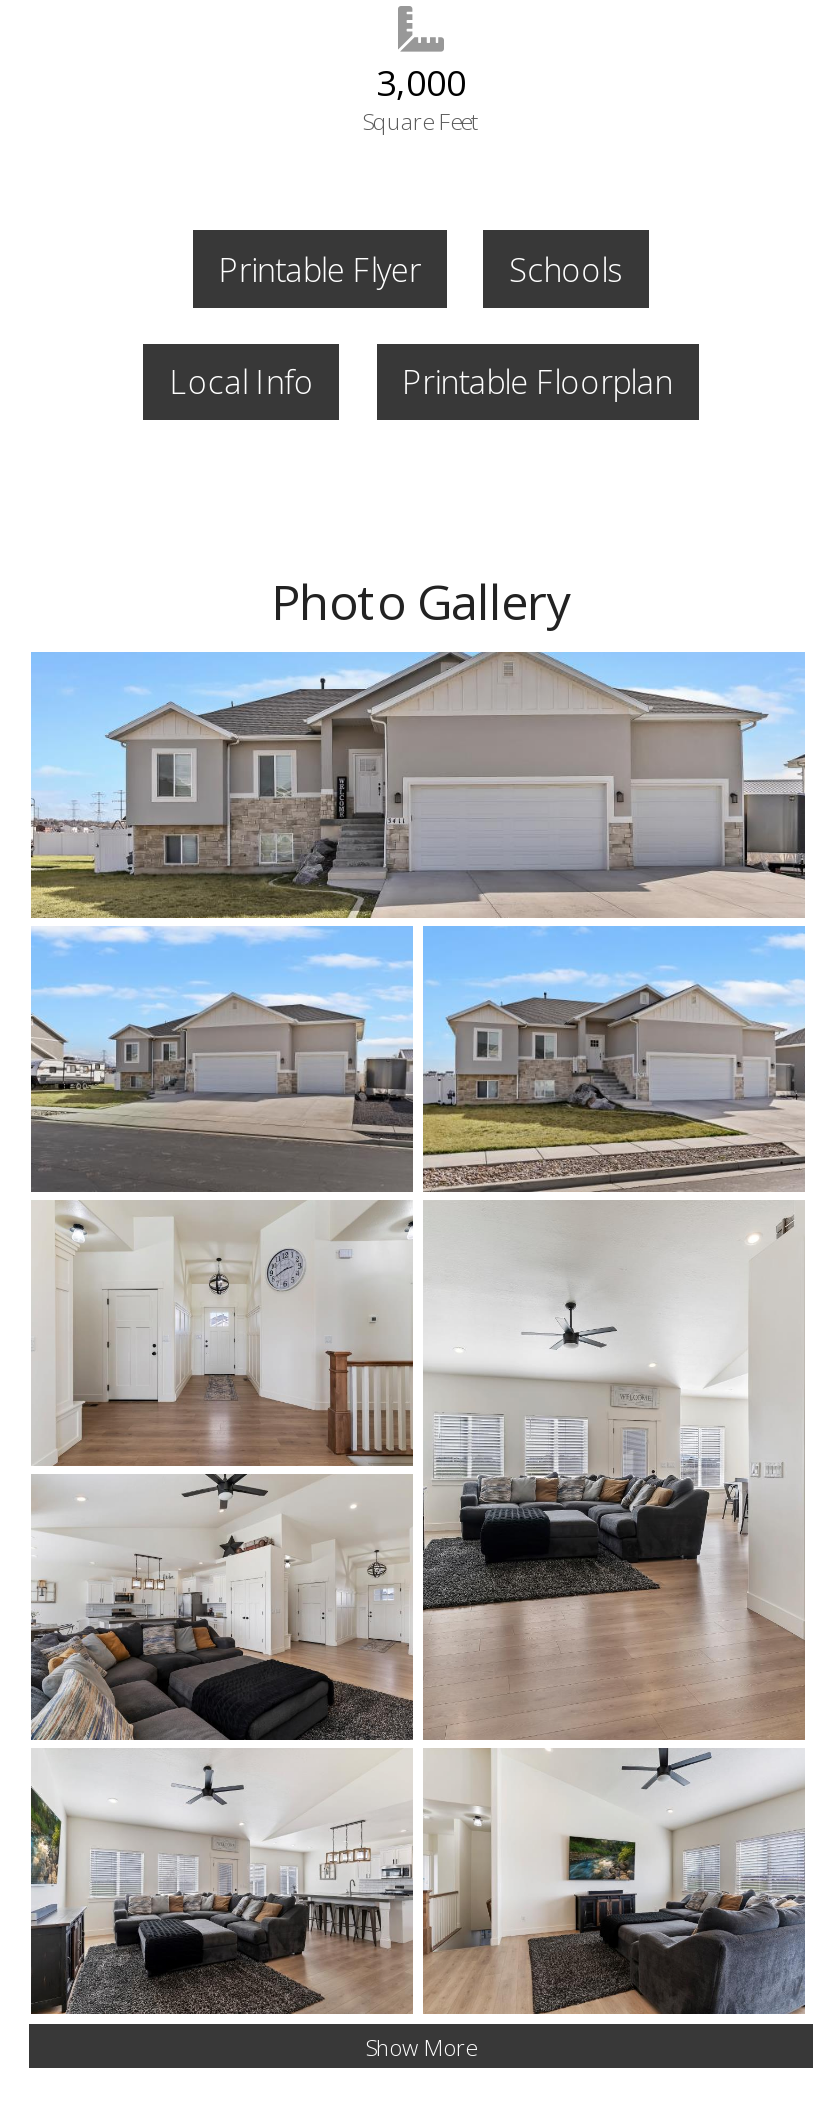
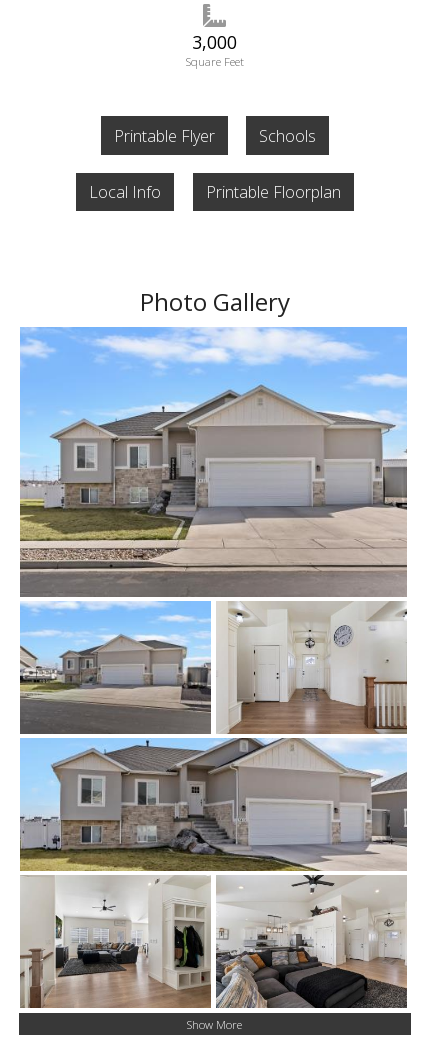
[29,650,807,2016] [image] -> [19,327,408,1009] [image]

